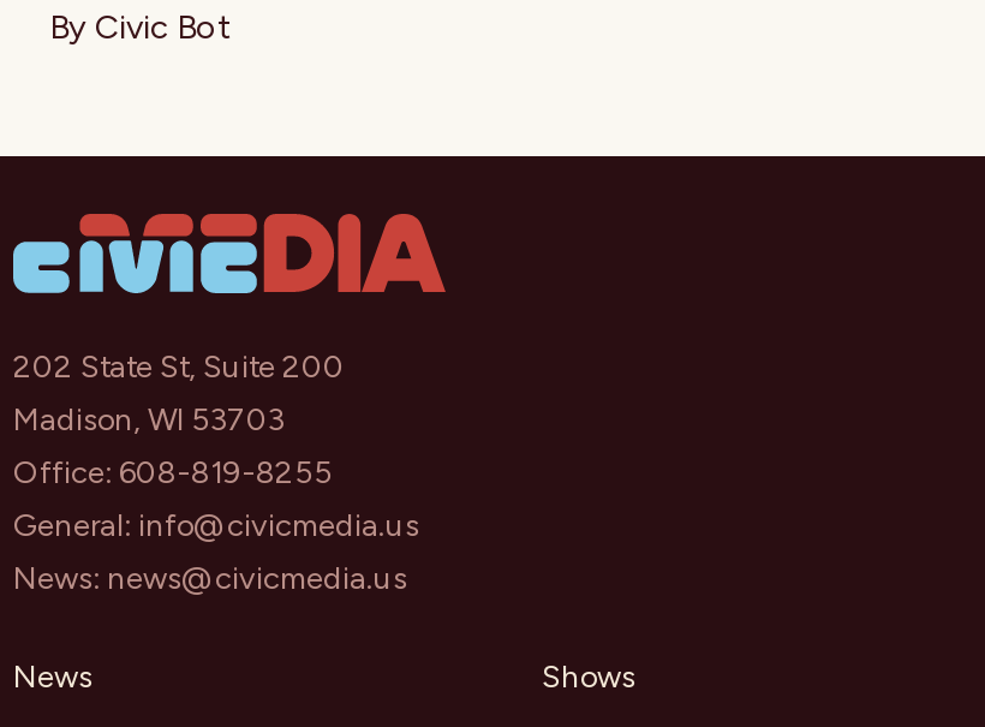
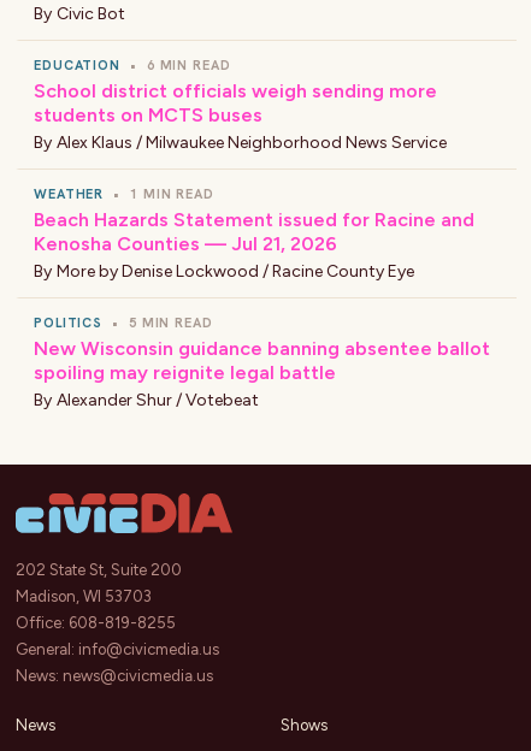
none -> [34,57,490,410] EDUCATION • 6 MIN READ | School district officials weigh sending more | students on MCTS buses | By Alex Klaus / Milwaukee Neighborhood News Service | WEATHER • 1 MIN READ | Beach Hazards Statement issued for Racine and | Kenosha Counties — Jul 21, 2026 | By More by Denise Lockwood / Racine County Eye | POLITICS • 5 MIN READ | New Wisconsin guidance banning absentee ballot | spoiling may reignite legal battle | By Alexander Shur / Votebeat

